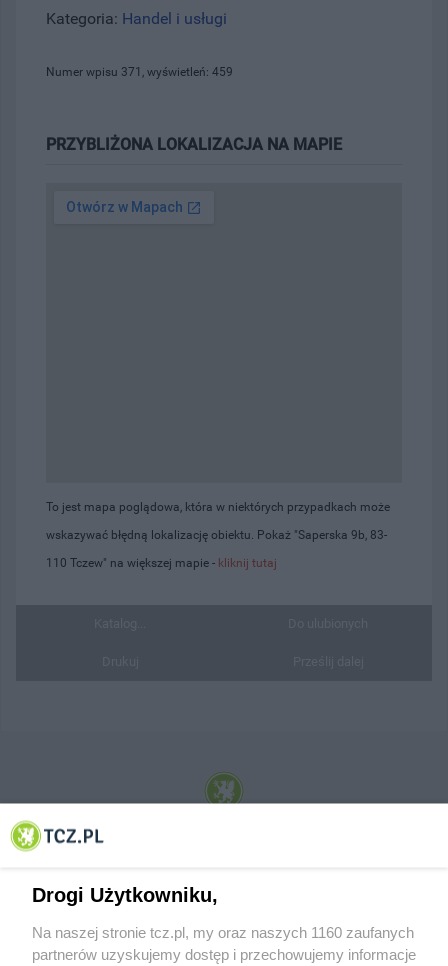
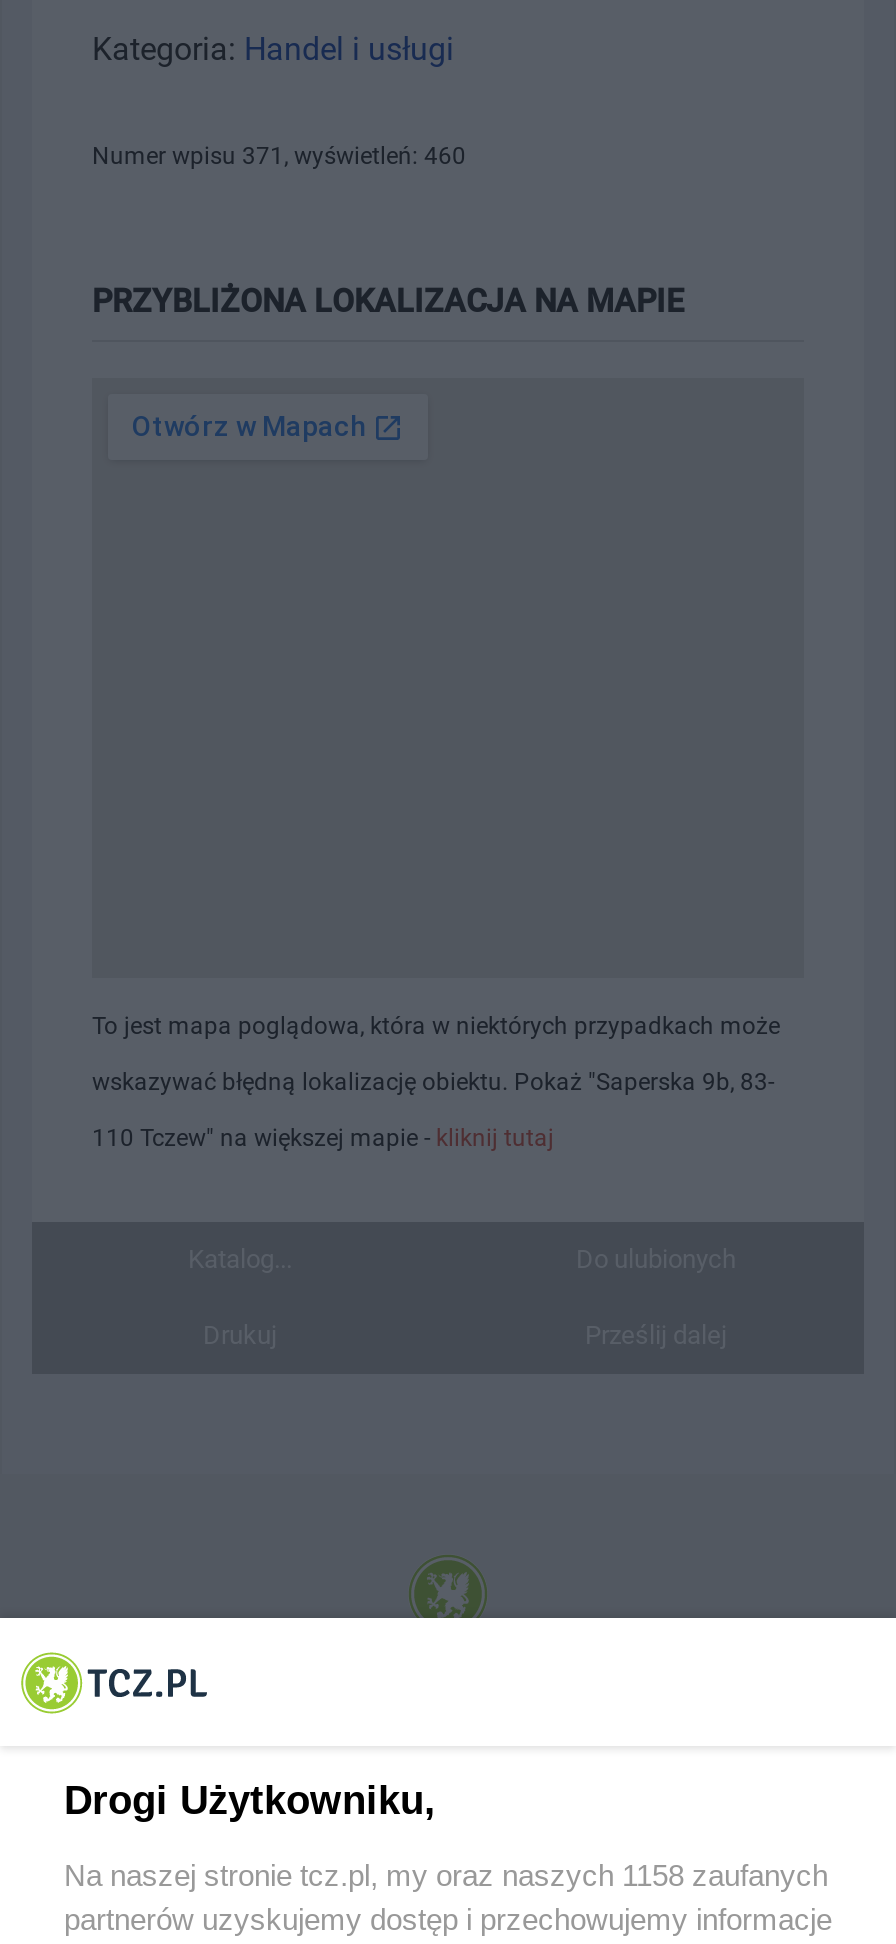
[46,65,233,79] Numer wpisu 371, wyświetleń: 459 -> [92,142,466,170] Numer wpisu 371, wyświetleń: 460
[32,923,414,940] Na naszej stronie tcz.pl, my oraz naszych 1160 zaufanych -> [64,1858,828,1892] Na naszej stronie tcz.pl, my oraz naszych 1158 zaufanych

